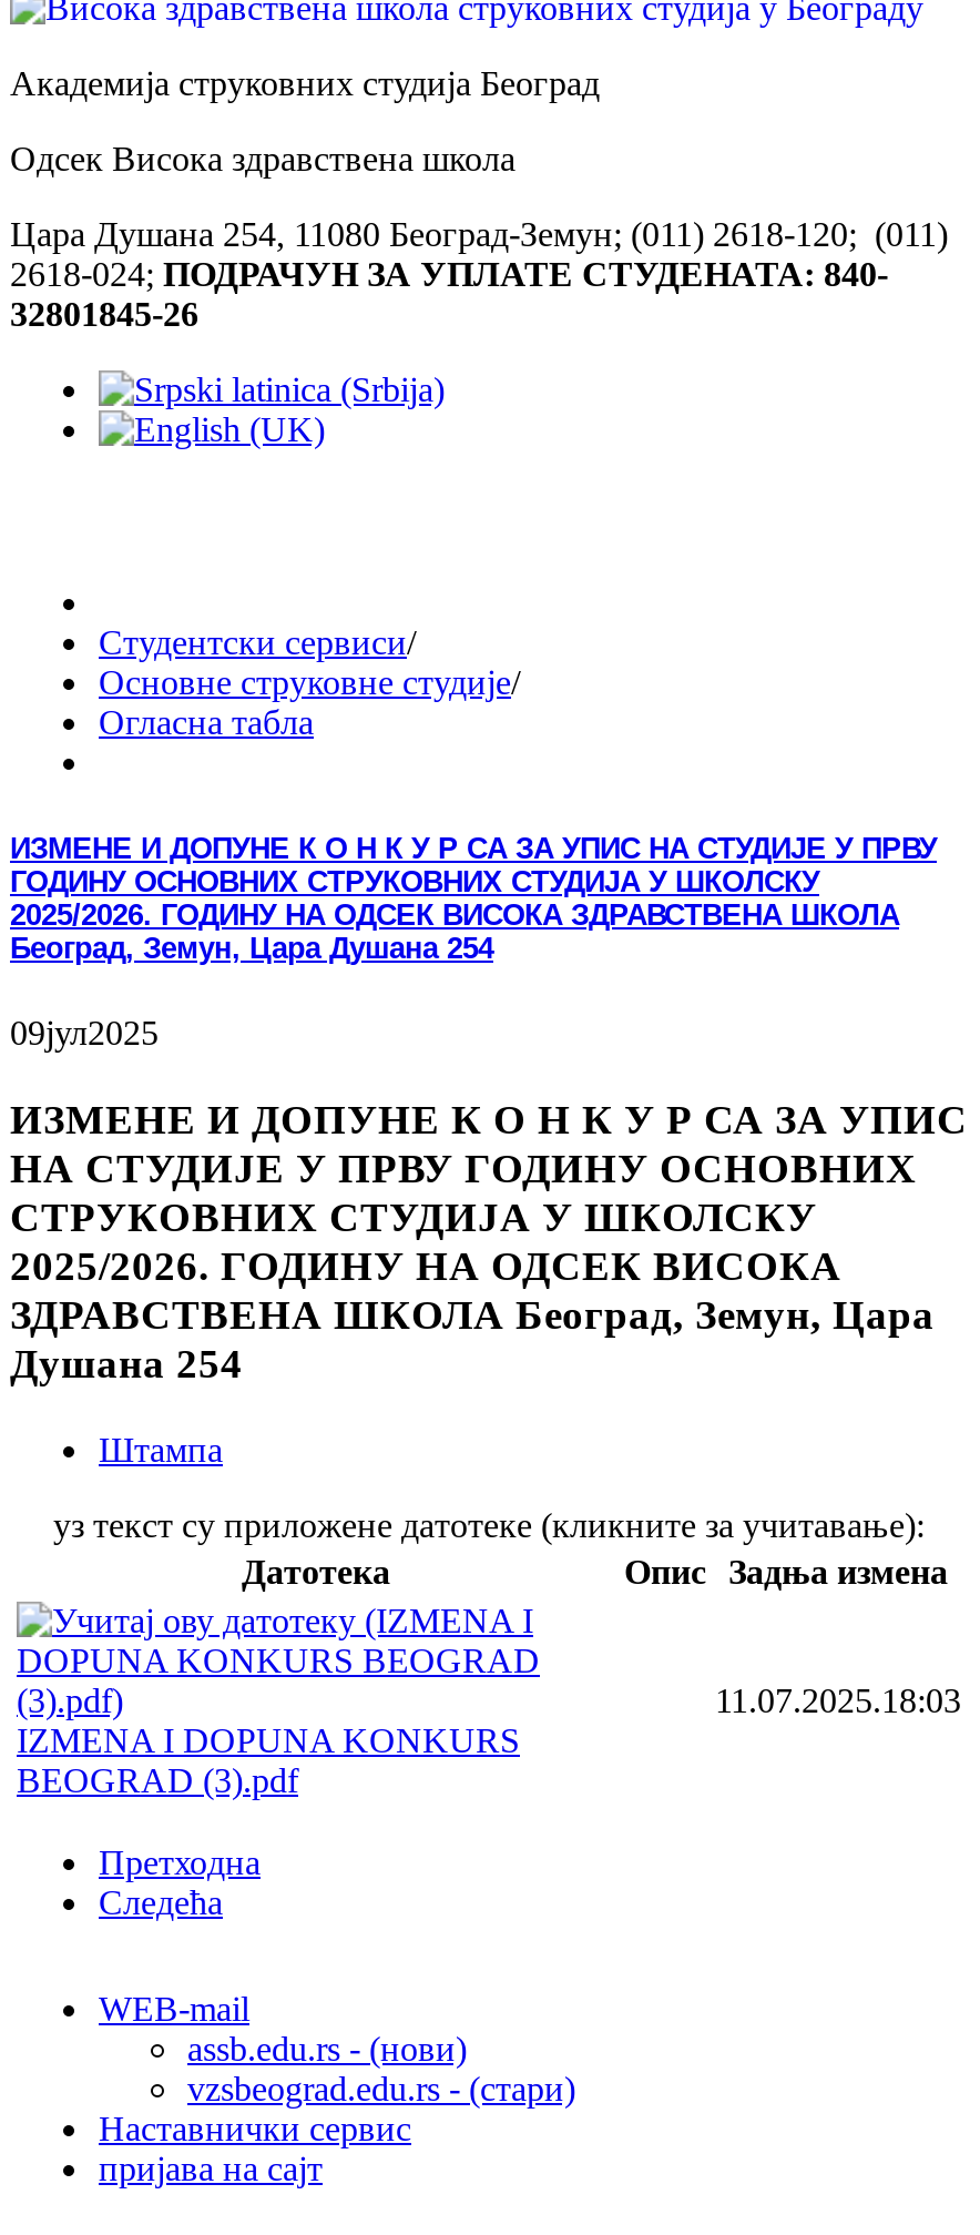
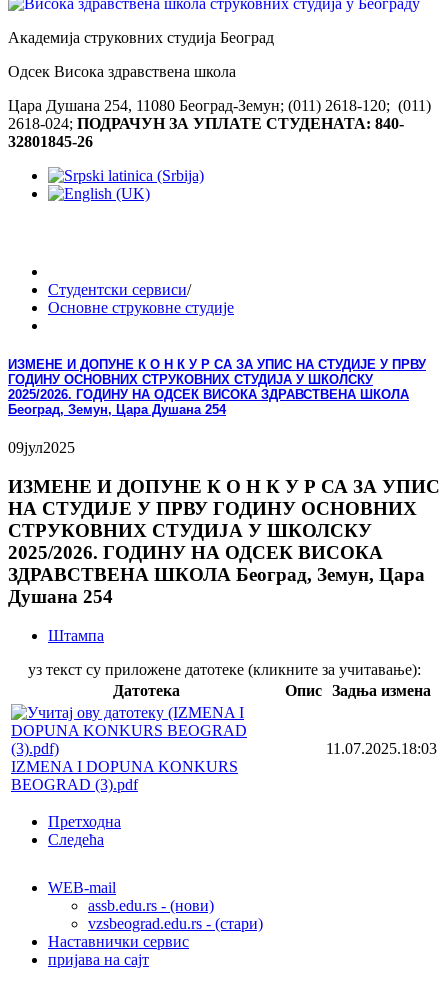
[99,663,520,741] Основне струковне студије/ | Огласна табла -> [48,299,234,316] Основне струковне студије

